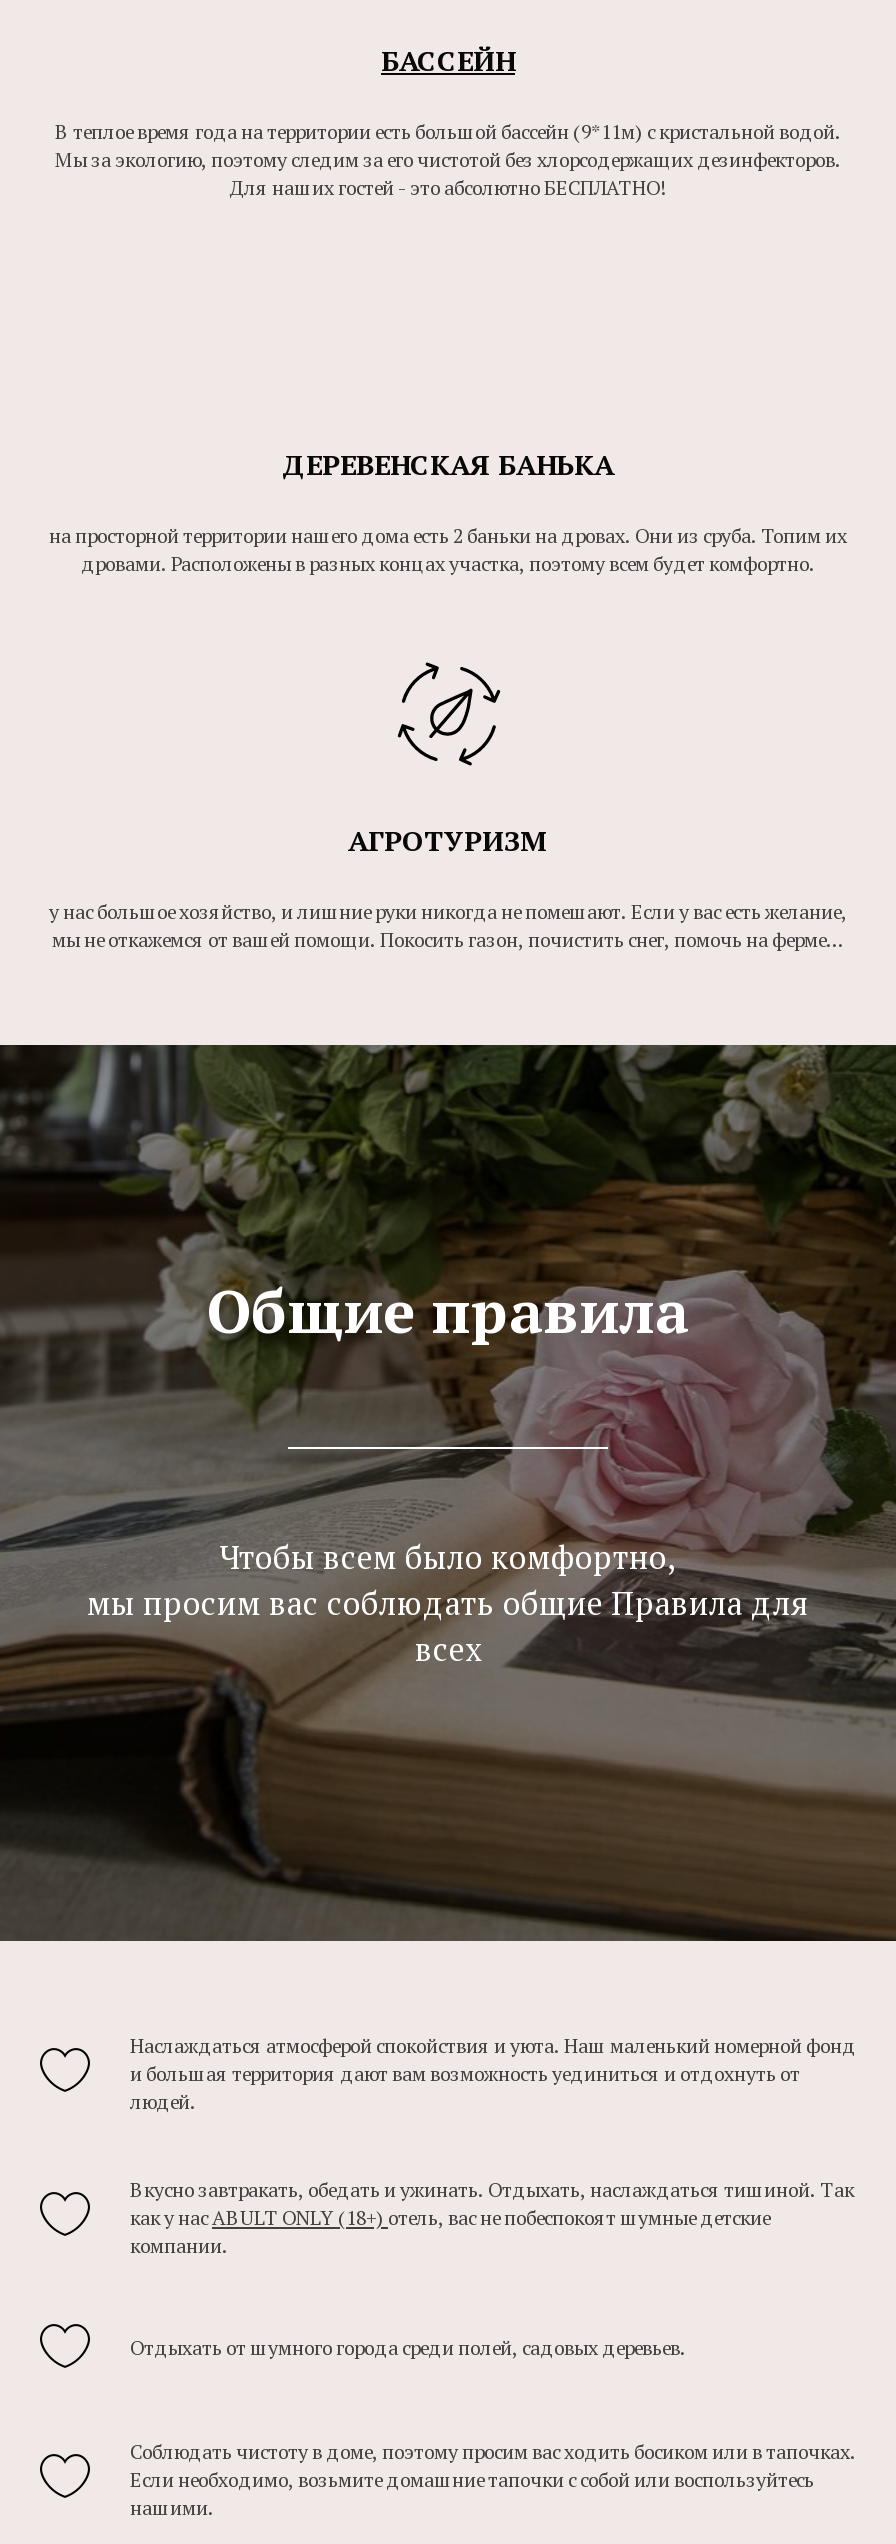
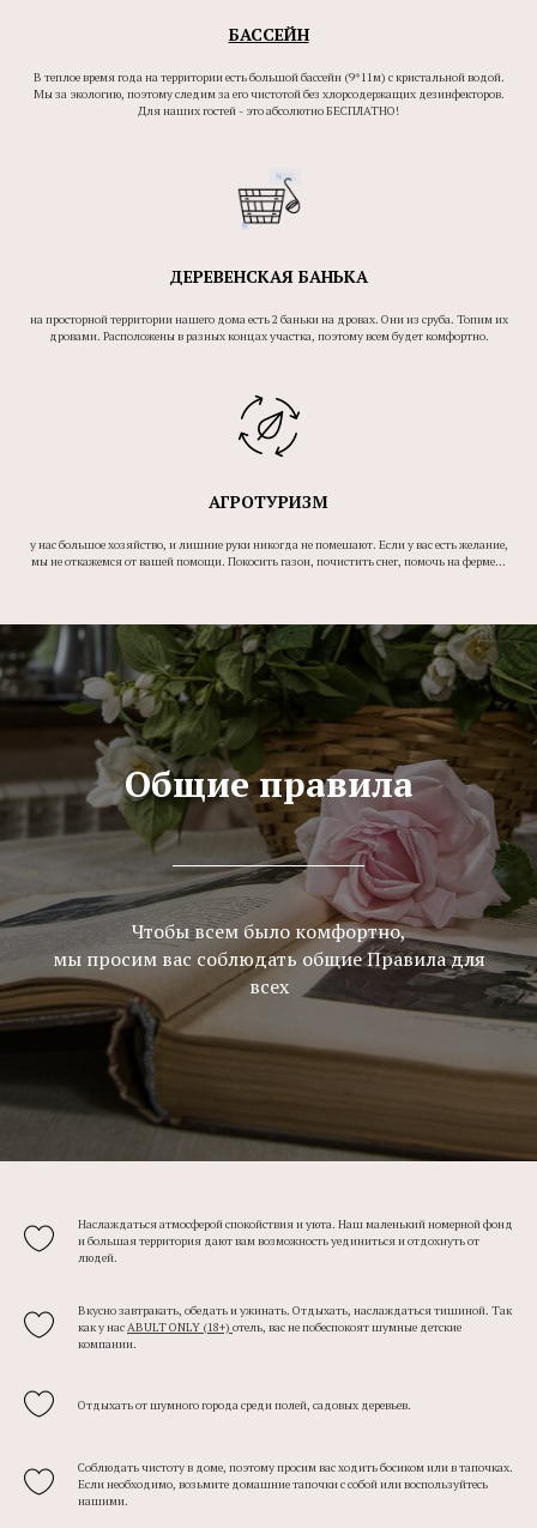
none -> [237,174,301,228] [image]

